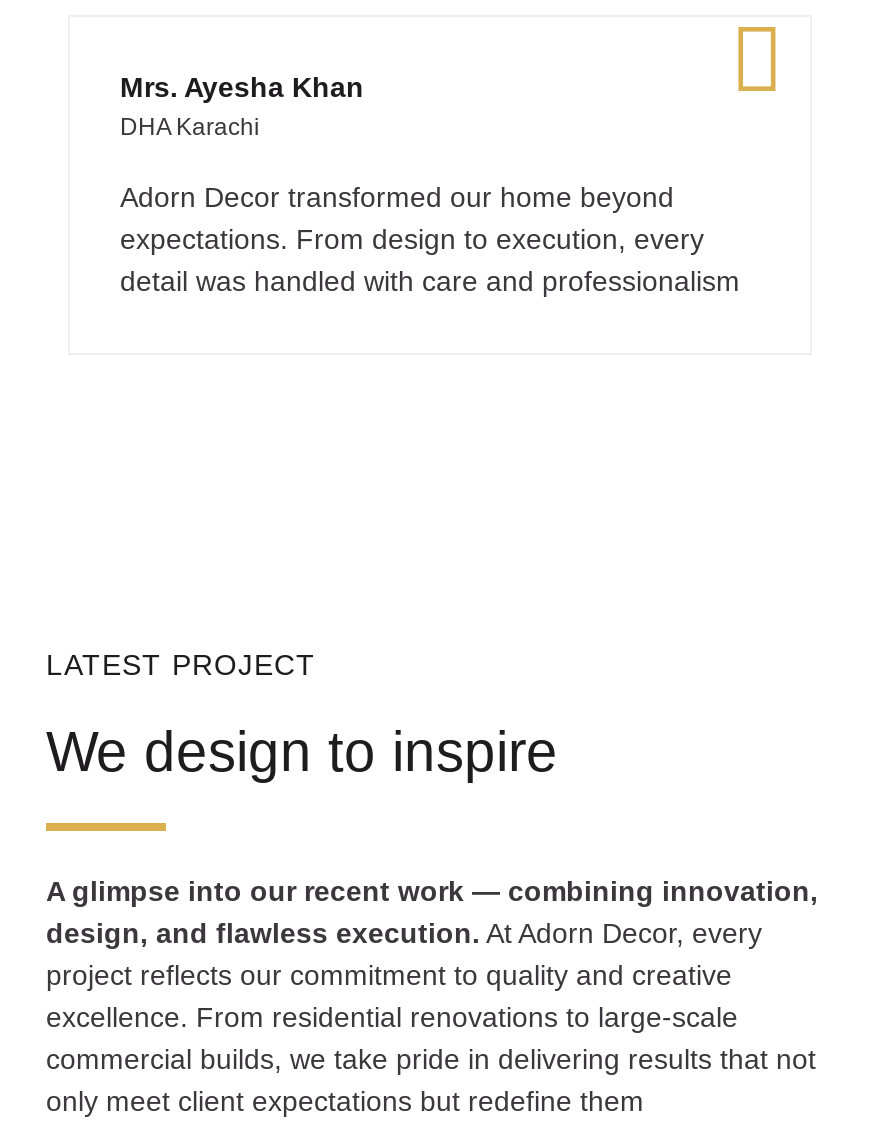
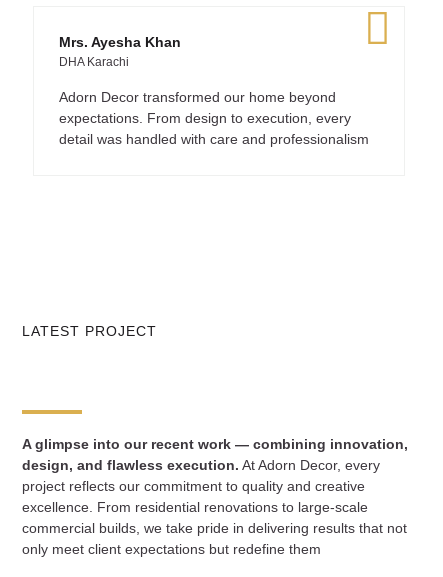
[46,720,558,782] We design to inspire -> none

